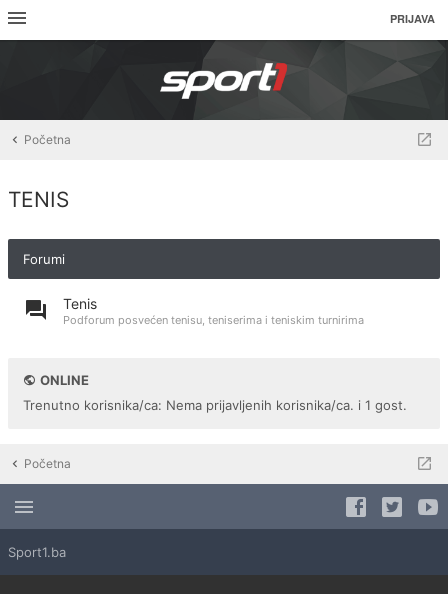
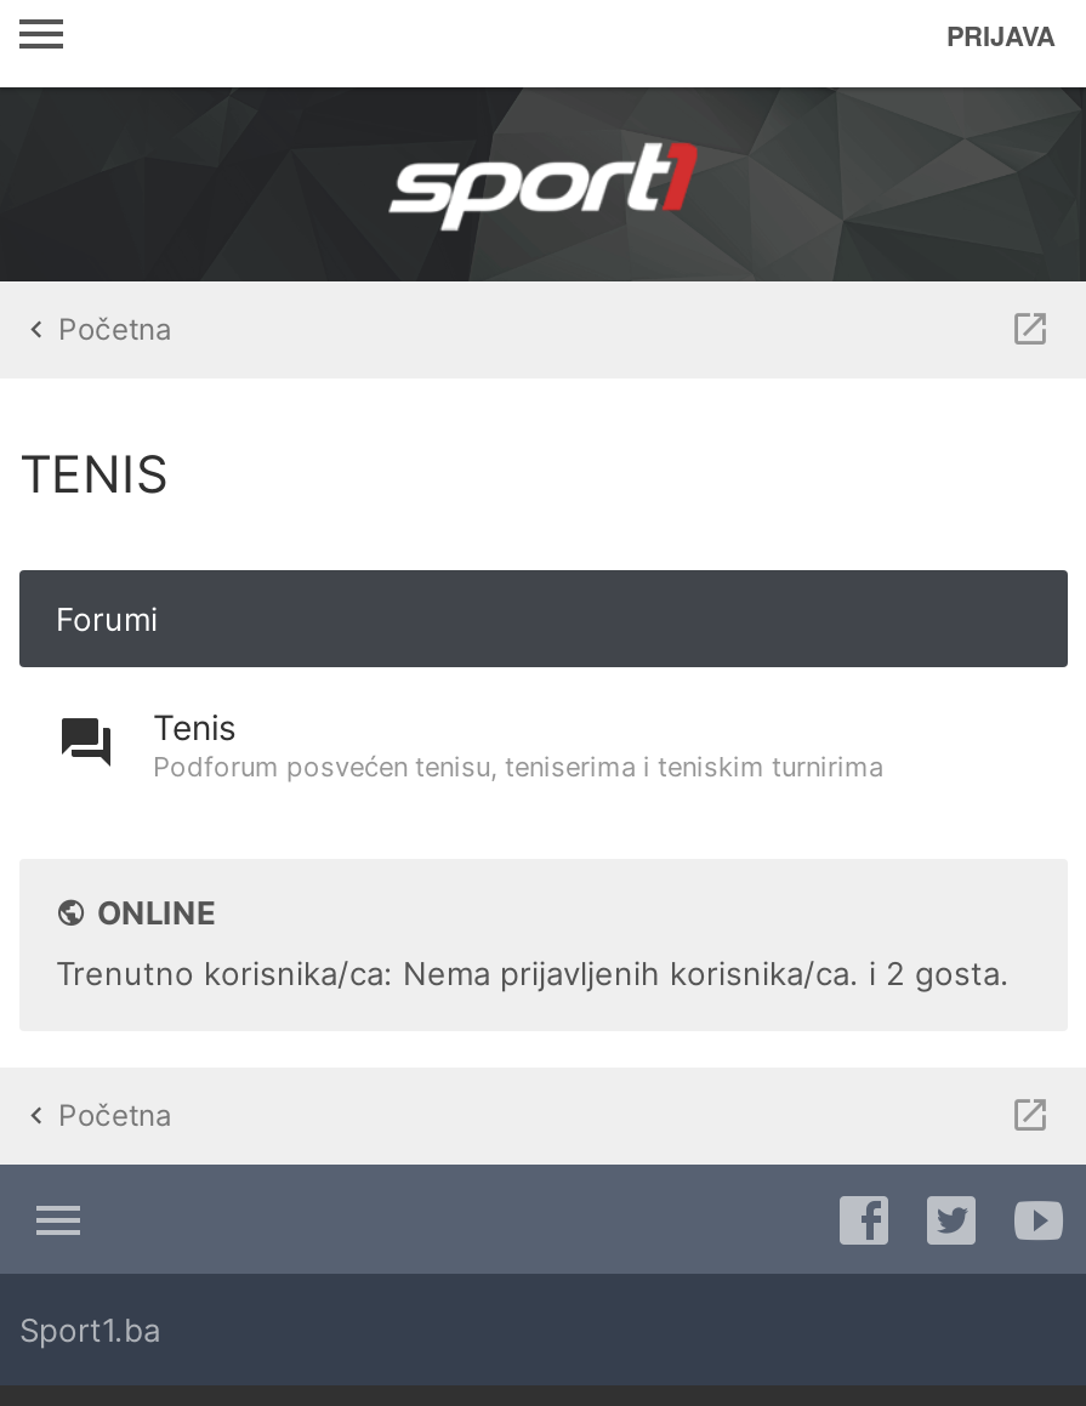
[23,397,407,413] Trenutno korisnika/ca: Nema prijavljenih korisnika/ca. i 1 gost. -> [56,954,1010,992] Trenutno korisnika/ca: Nema prijavljenih korisnika/ca. i 2 gosta.

